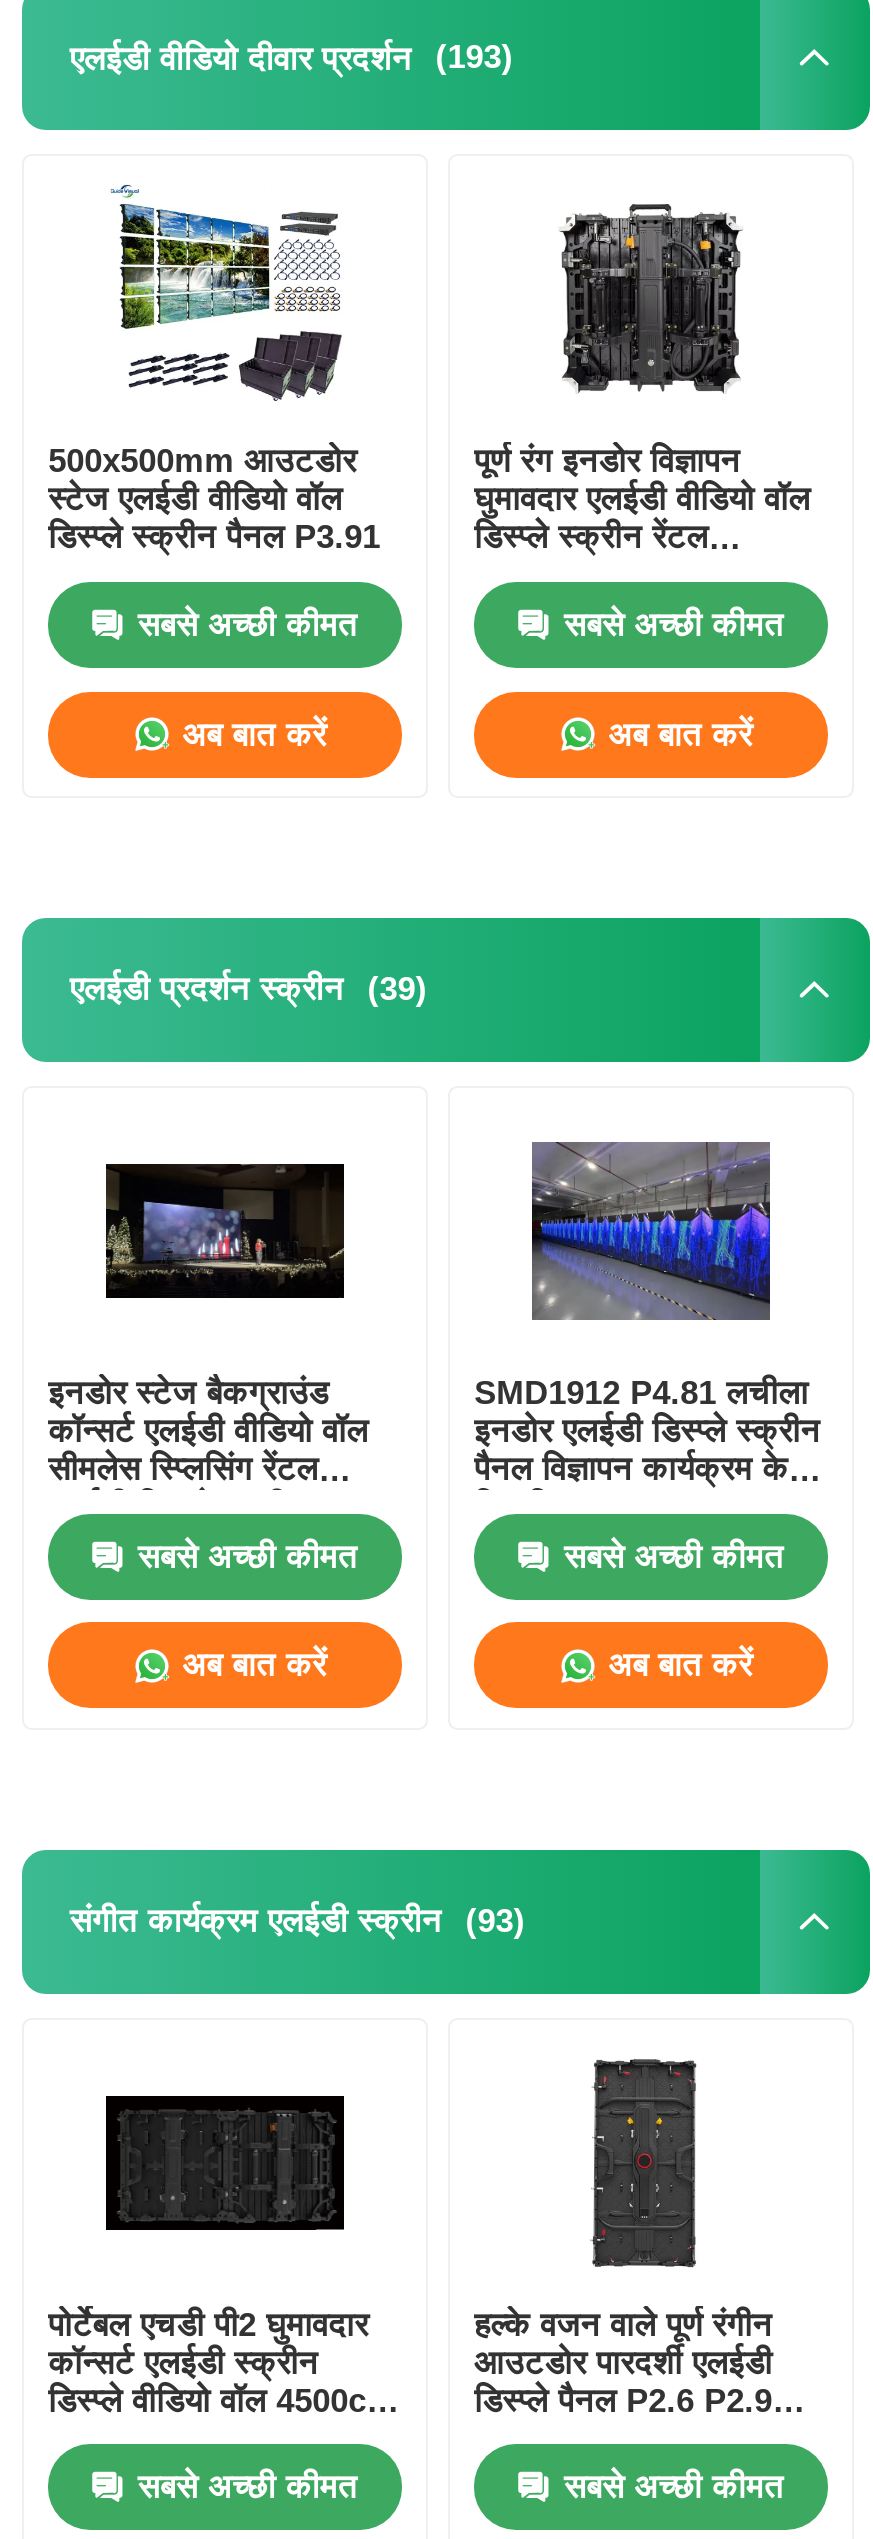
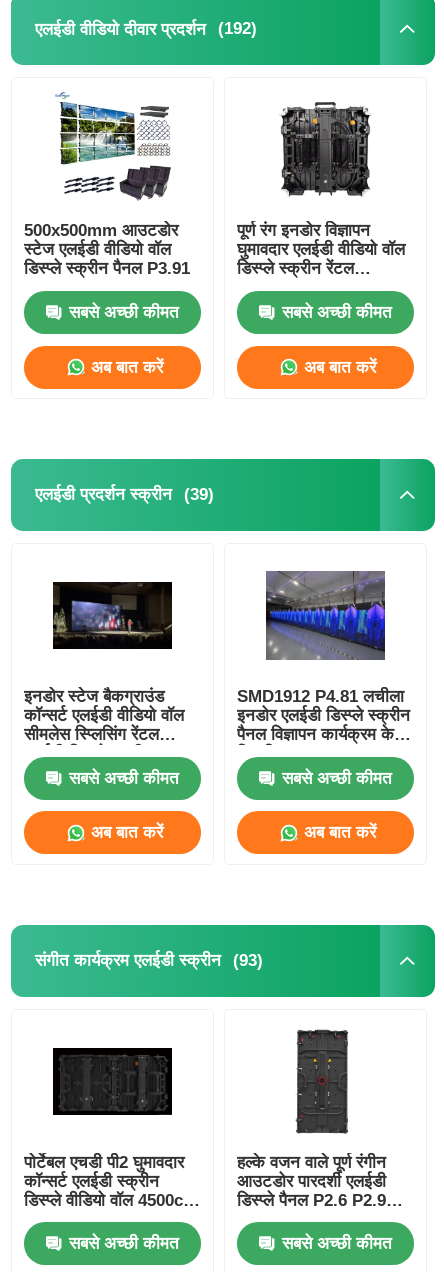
[70,38,514,77] एलईडी वीडियो दीवार प्रदर्शन (193) -> [35,19,257,39] एलईडी वीडियो दीवार प्रदर्शन (192)

